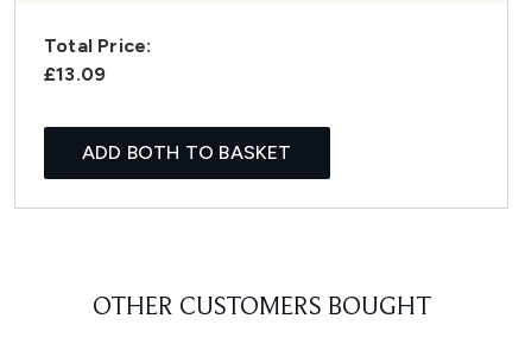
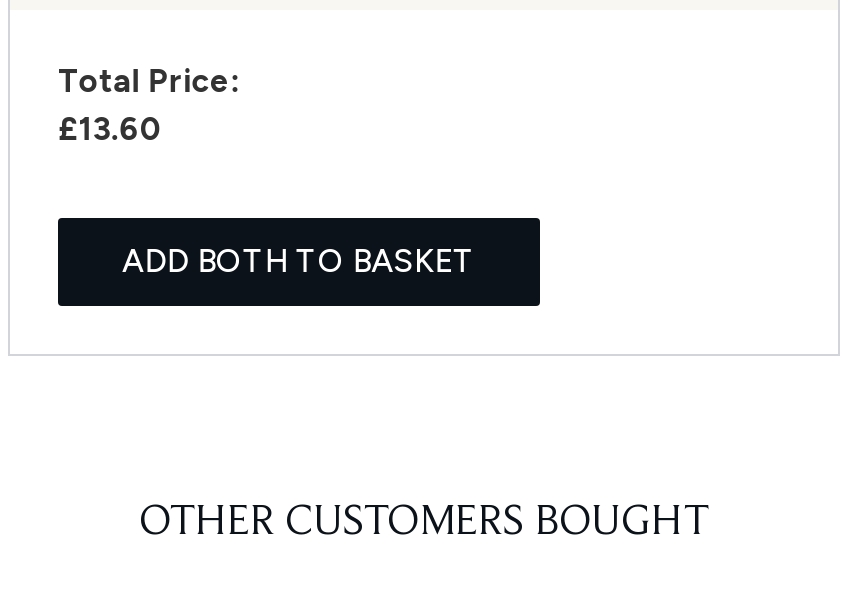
[44,63,106,86] £13.09 -> [58,110,162,148] £13.60

